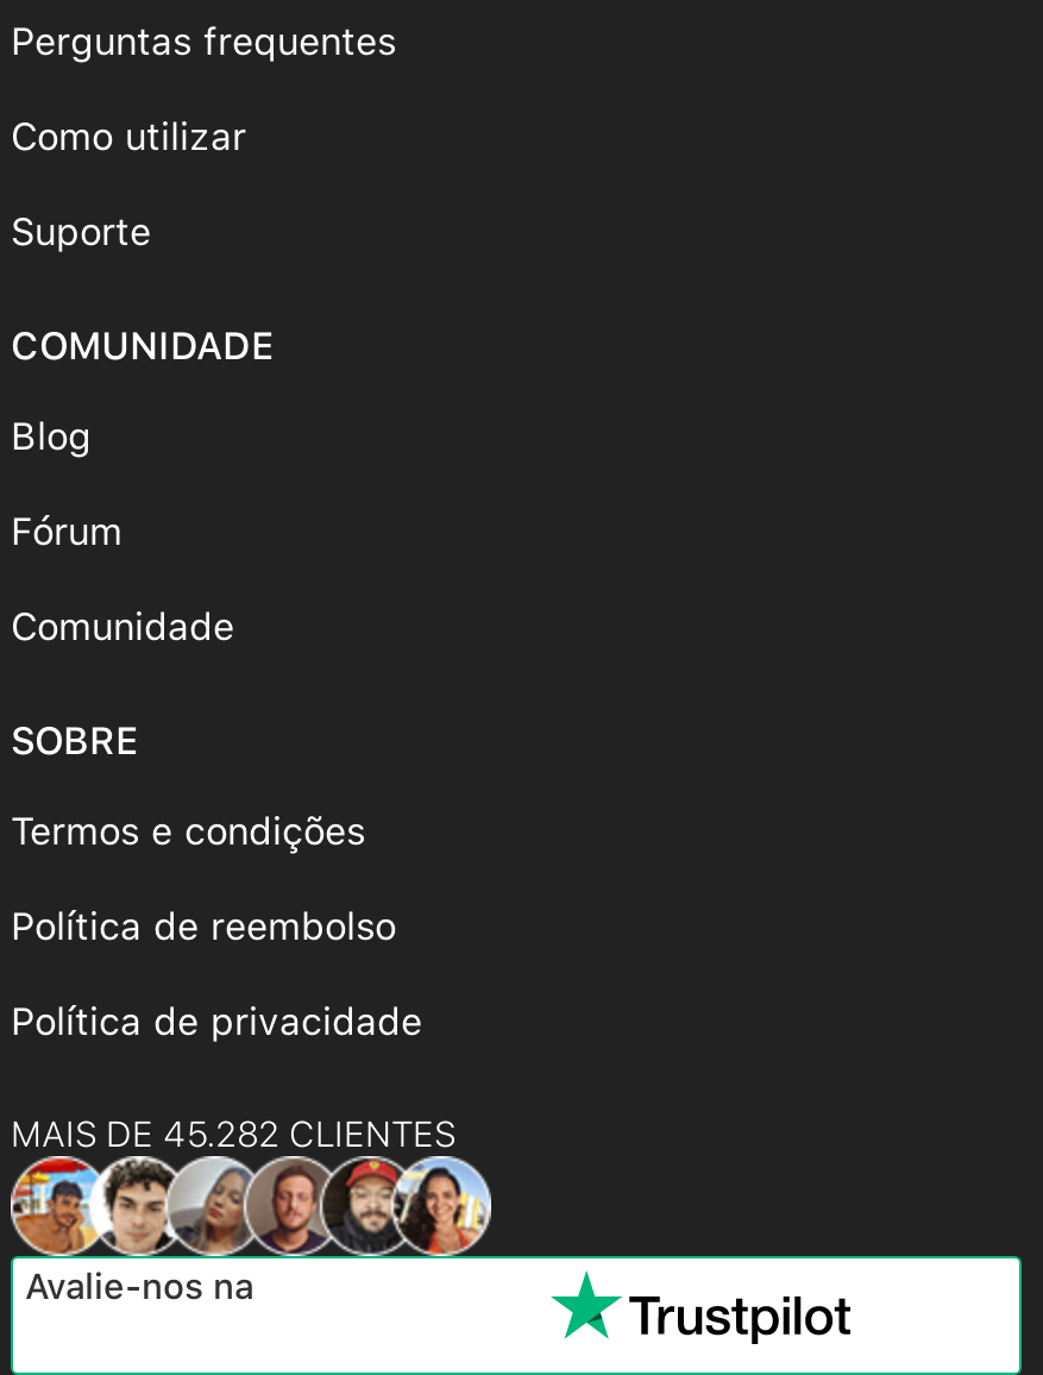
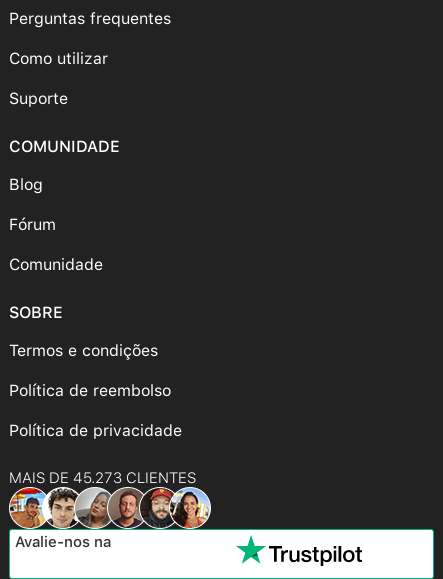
[11,1113,455,1156] MAIS DE 45.282 CLIENTES -> [9,469,196,487] MAIS DE 45.273 CLIENTES

